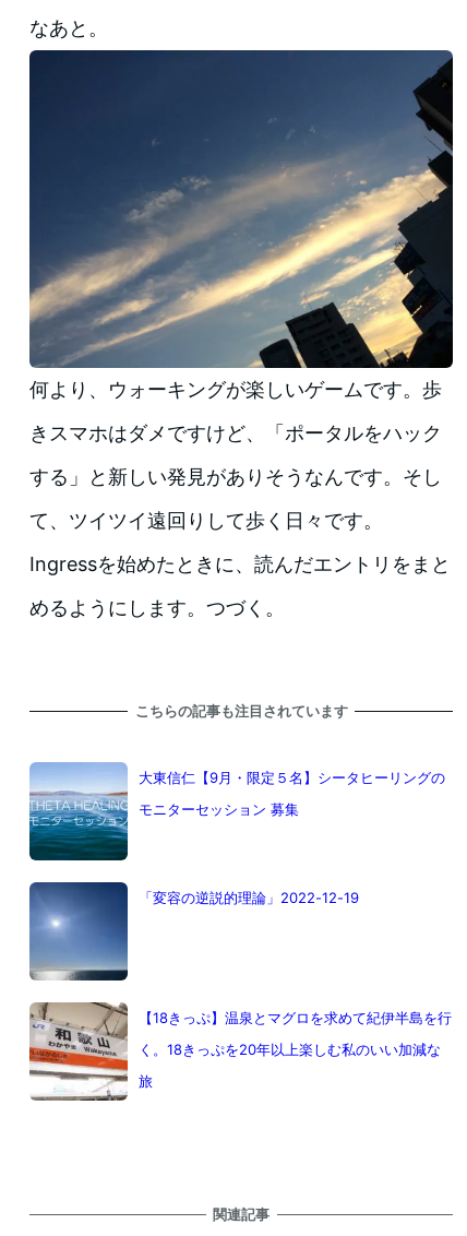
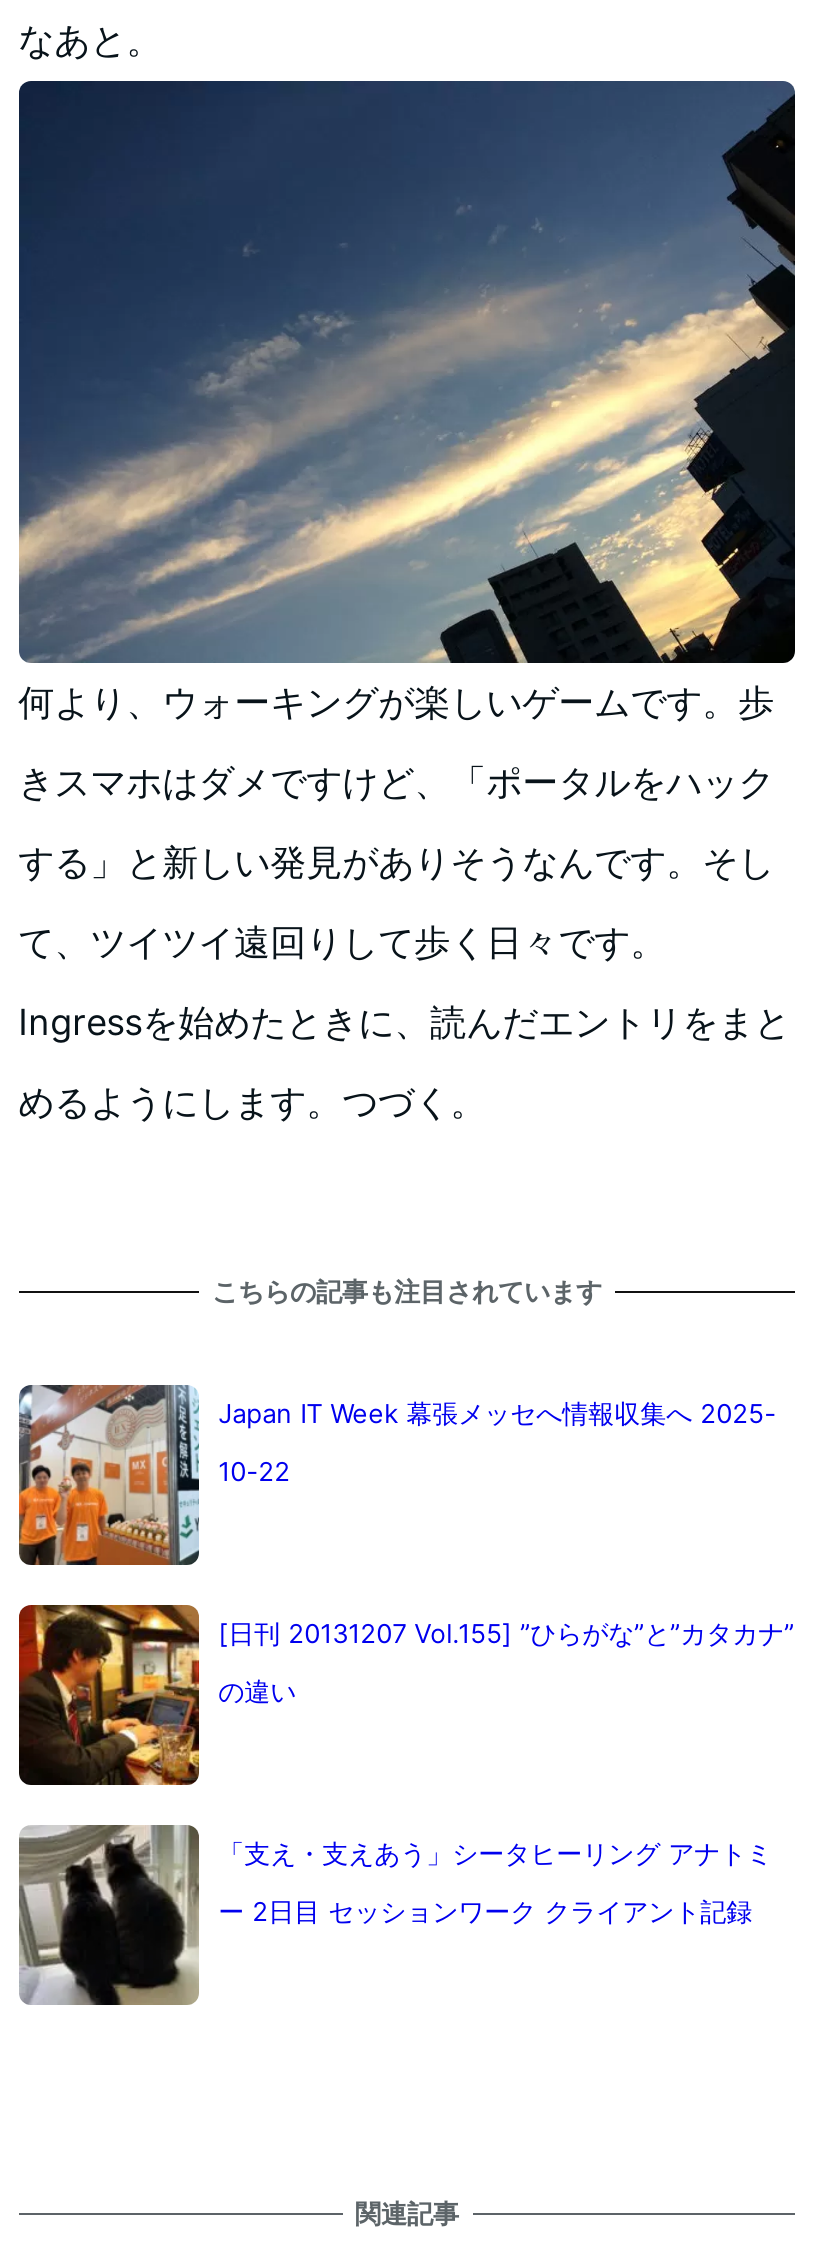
[28,762,445,861] [image] | 大東信仁【9月・限定５名】シータヒーリングの -> [17,1383,776,1567] [image] | Japan IT Week 幕張メッセへ情報収集へ 2025-
[138,800,299,818] モニターセッション 募集 -> [218,1455,290,1487] 10-22
[28,881,359,982] [image] | 「変容の逆説的理論」2022-12-19 -> [17,1603,794,1787] [image] | [日刊 20131207 Vol.155] ”ひらがな”と”カタカナ”
[28,1001,440,1102] [image] | く。18きっぷを20年以上楽しむ私のいい加減な -> [19,1823,772,2007] [image] | 「支え・支えあう」シータヒーリング アナトミ
[138,1009,451,1026] 【18きっぷ】温泉とマグロを求めて紀伊半島を行 -> [218,1675,296,1707] の違い
[138,1072,152,1090] 旅 -> [218,1895,752,1927] ー 2日目 セッションワーク クライアント記録

